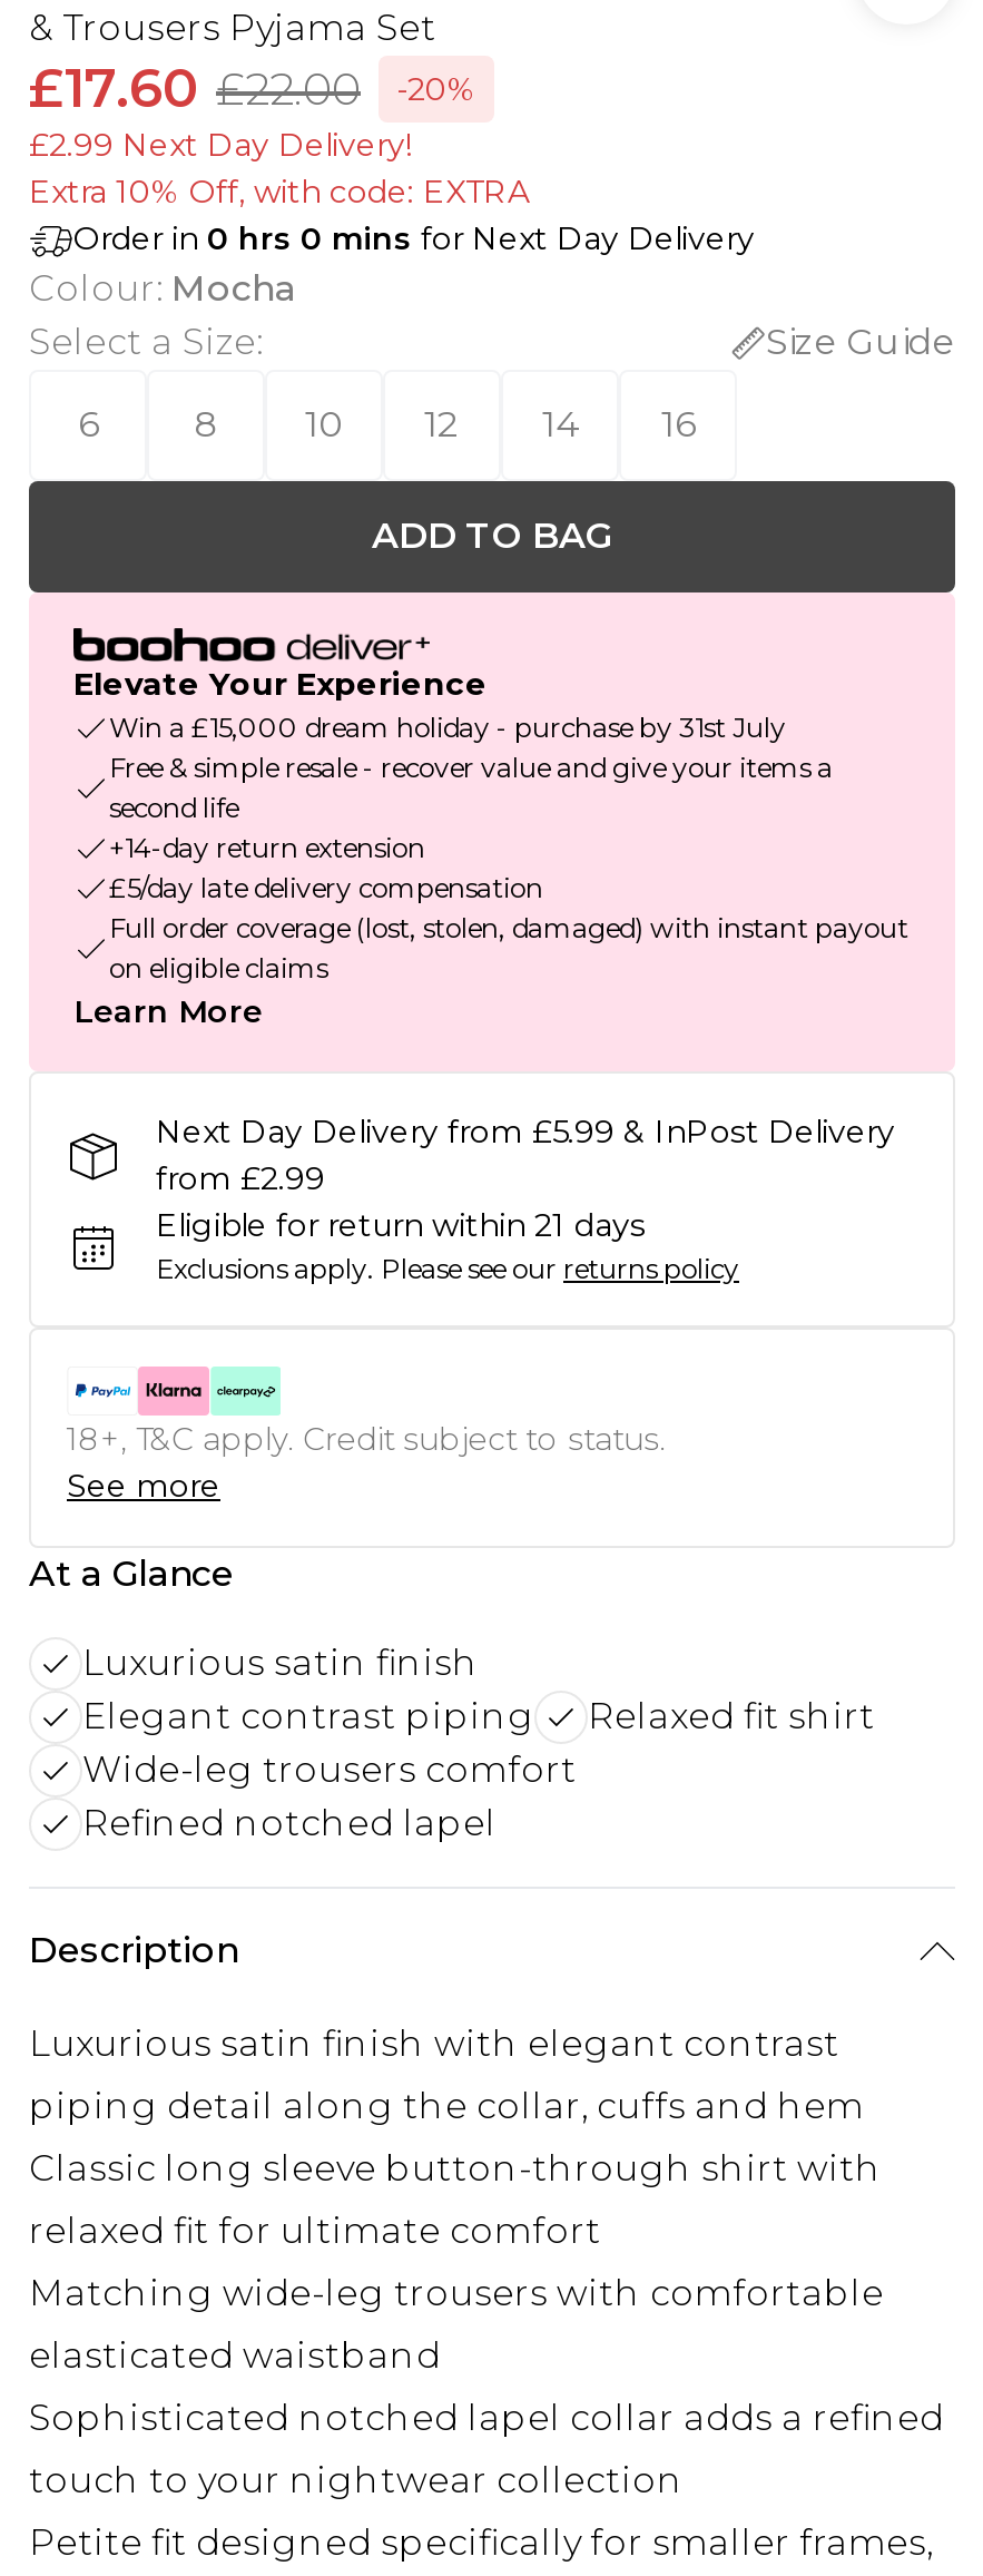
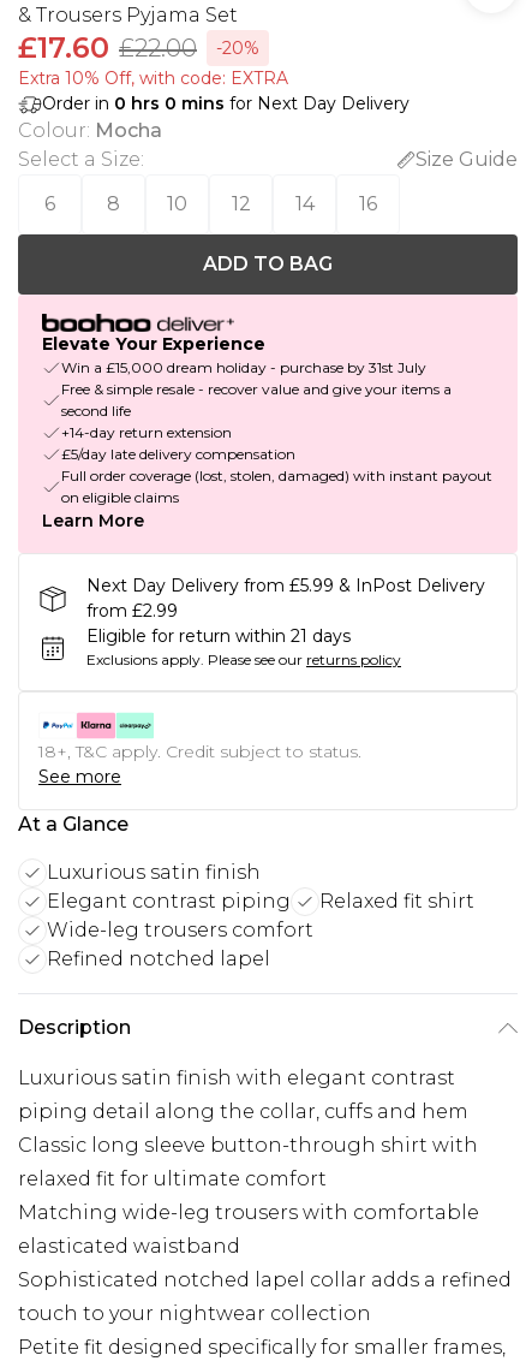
[29,125,412,165] £2.99 Next Day Delivery! -> none

